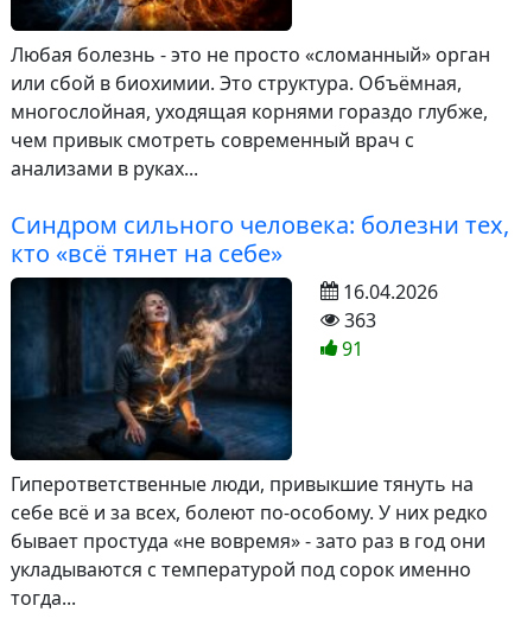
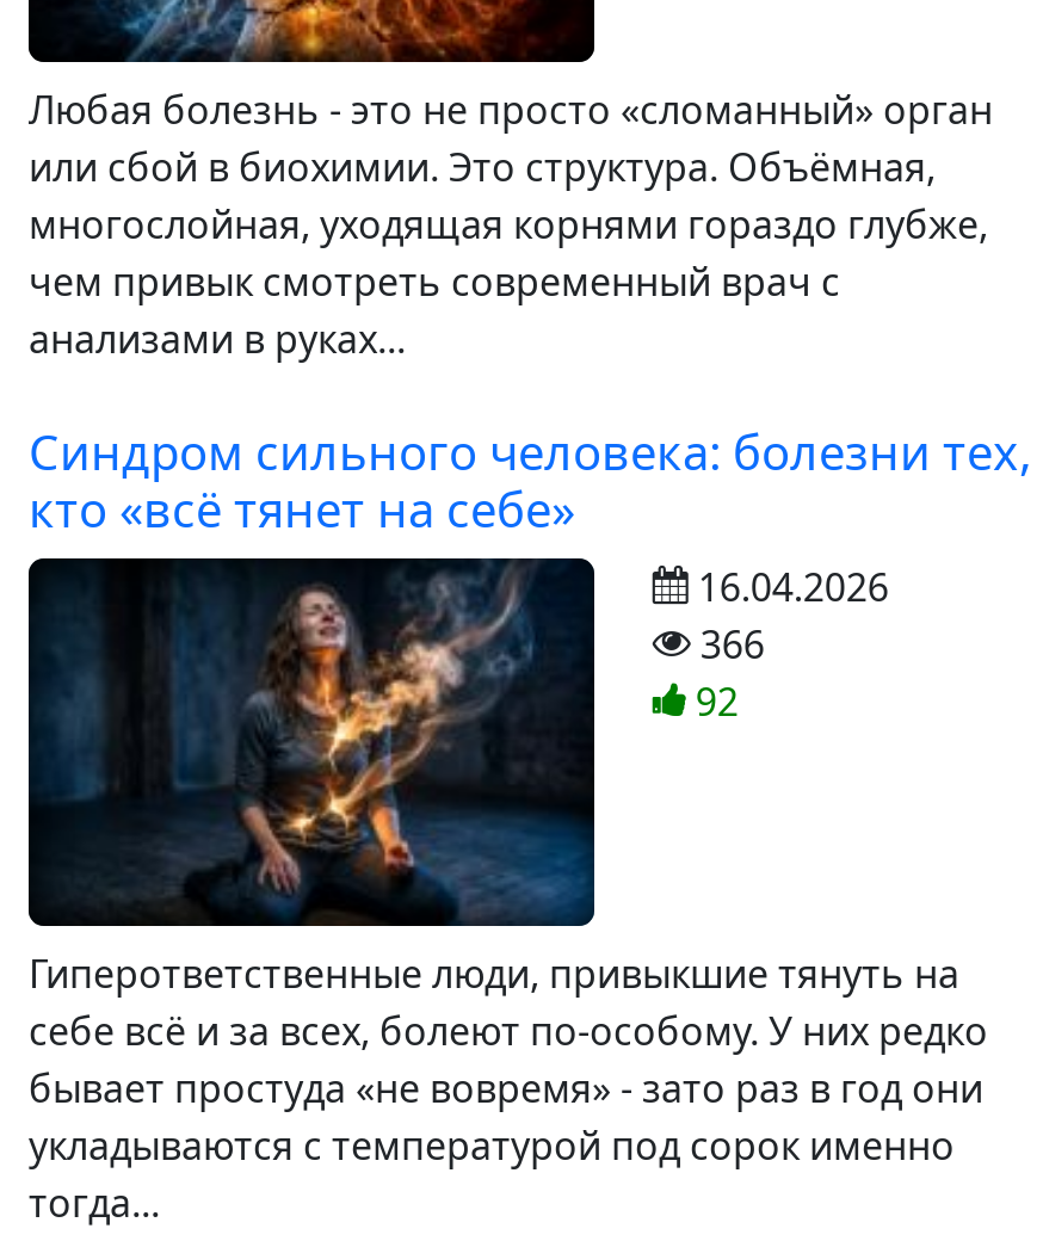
[340,307,377,333] 363 -> [690,618,764,671] 366
[337,336,364,362] 91 -> [686,675,738,728] 92

